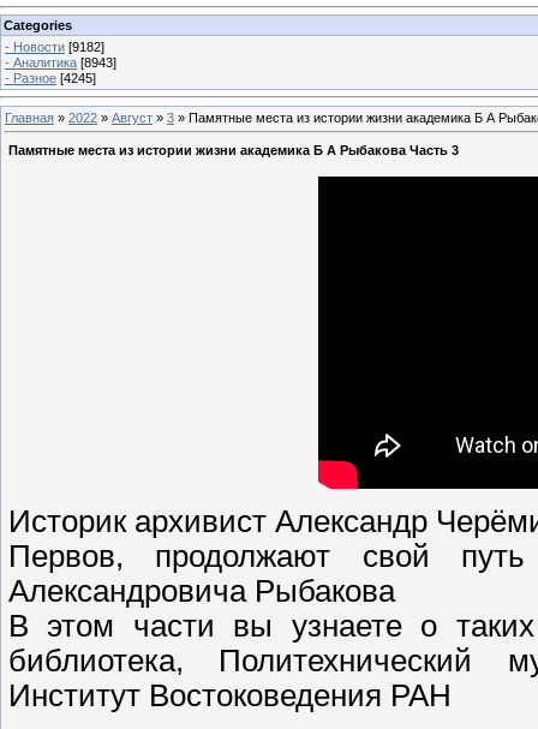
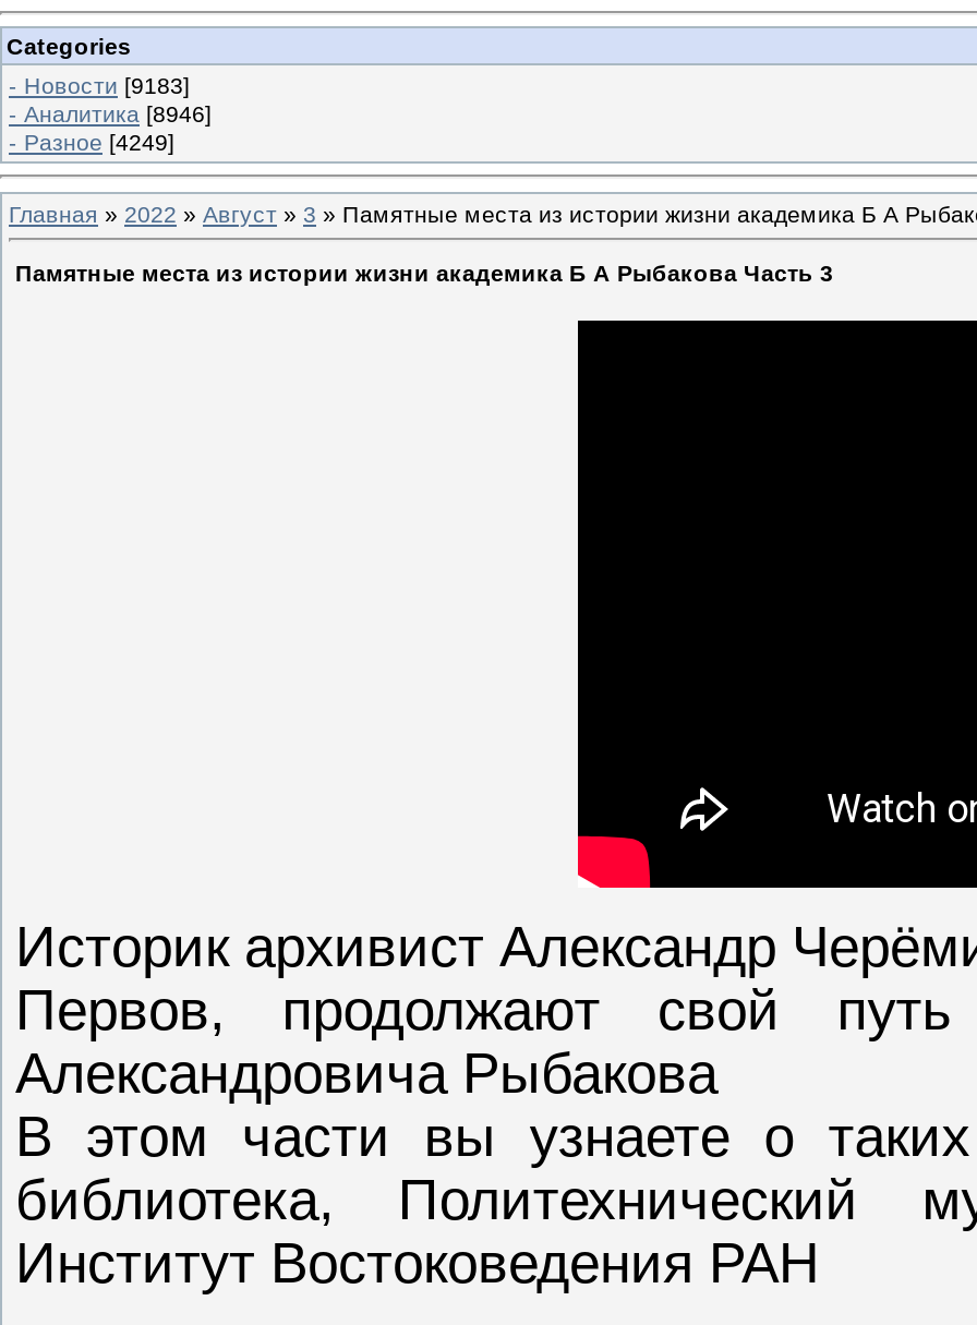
[5,40,104,54] - Новости [9182] -> [9,72,190,98] - Новости [9183]
[5,55,116,70] - Аналитика [8943] -> [9,100,212,127] - Аналитика [8946]
[5,71,96,85] - Разное [4245] -> [9,129,174,155] - Разное [4249]

